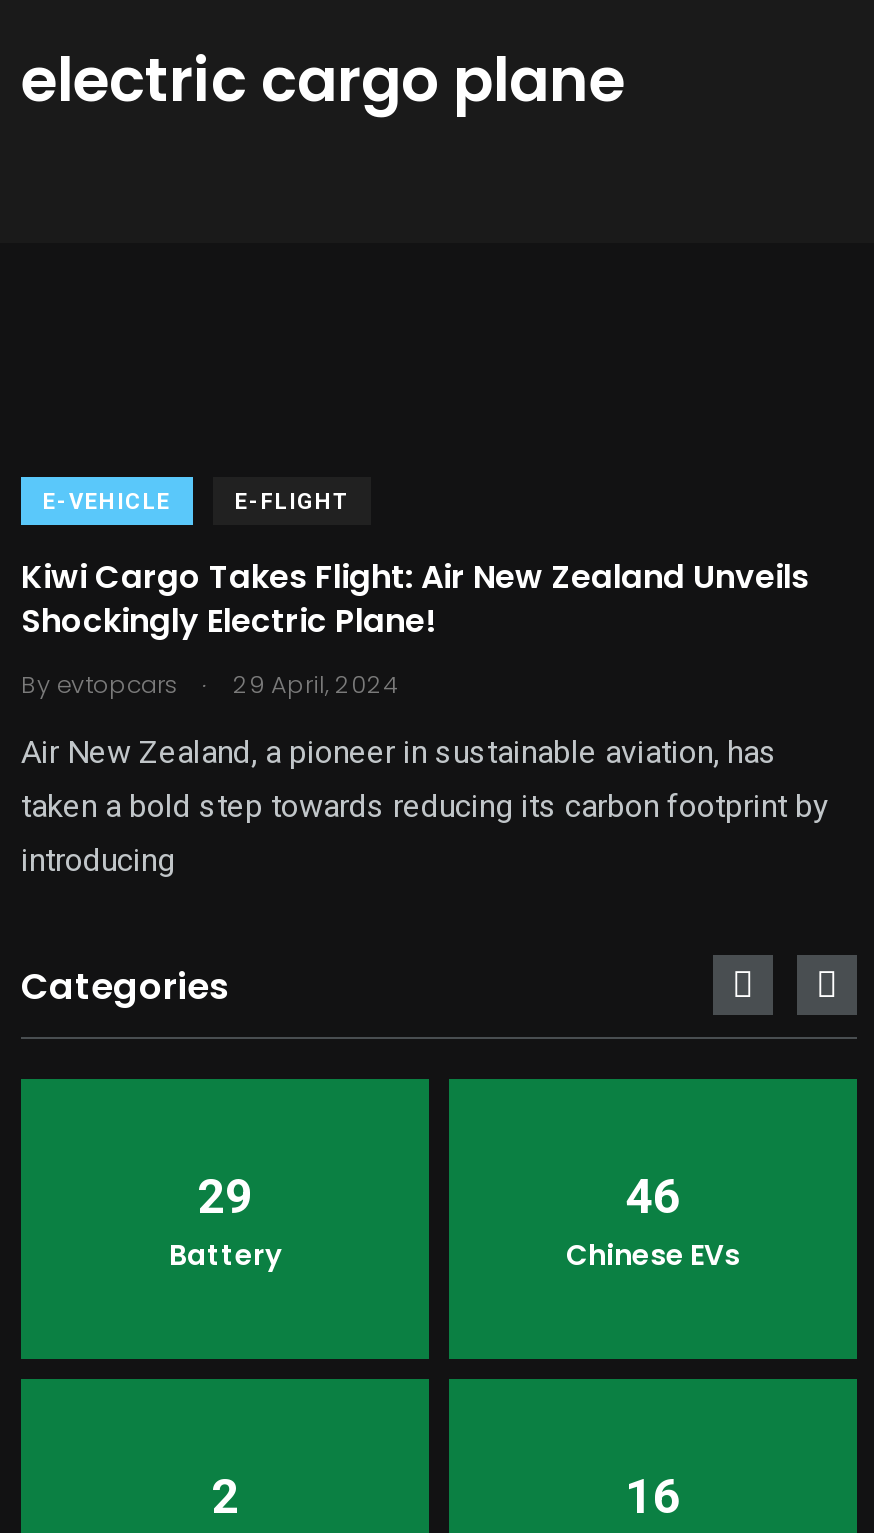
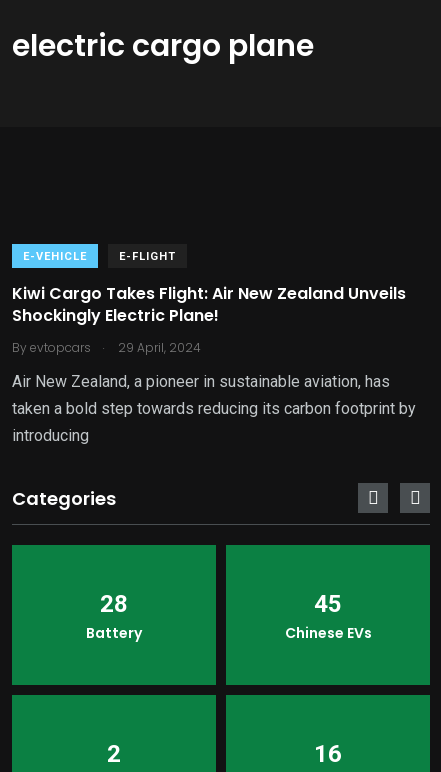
[197,1169,253,1225] 29 -> [100,590,128,618] 28
[625,1169,681,1225] 46 -> [314,590,342,618] 45

